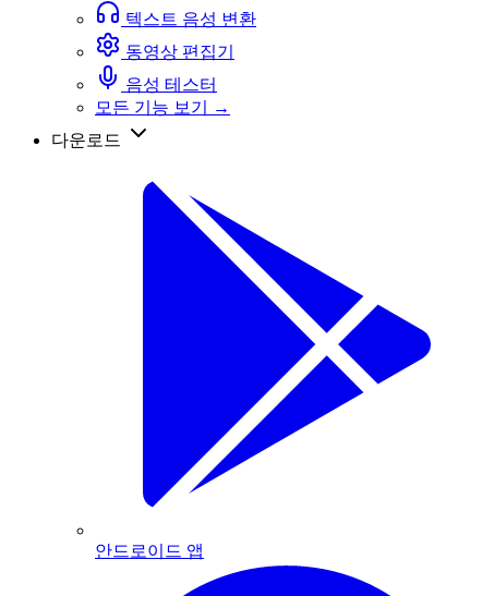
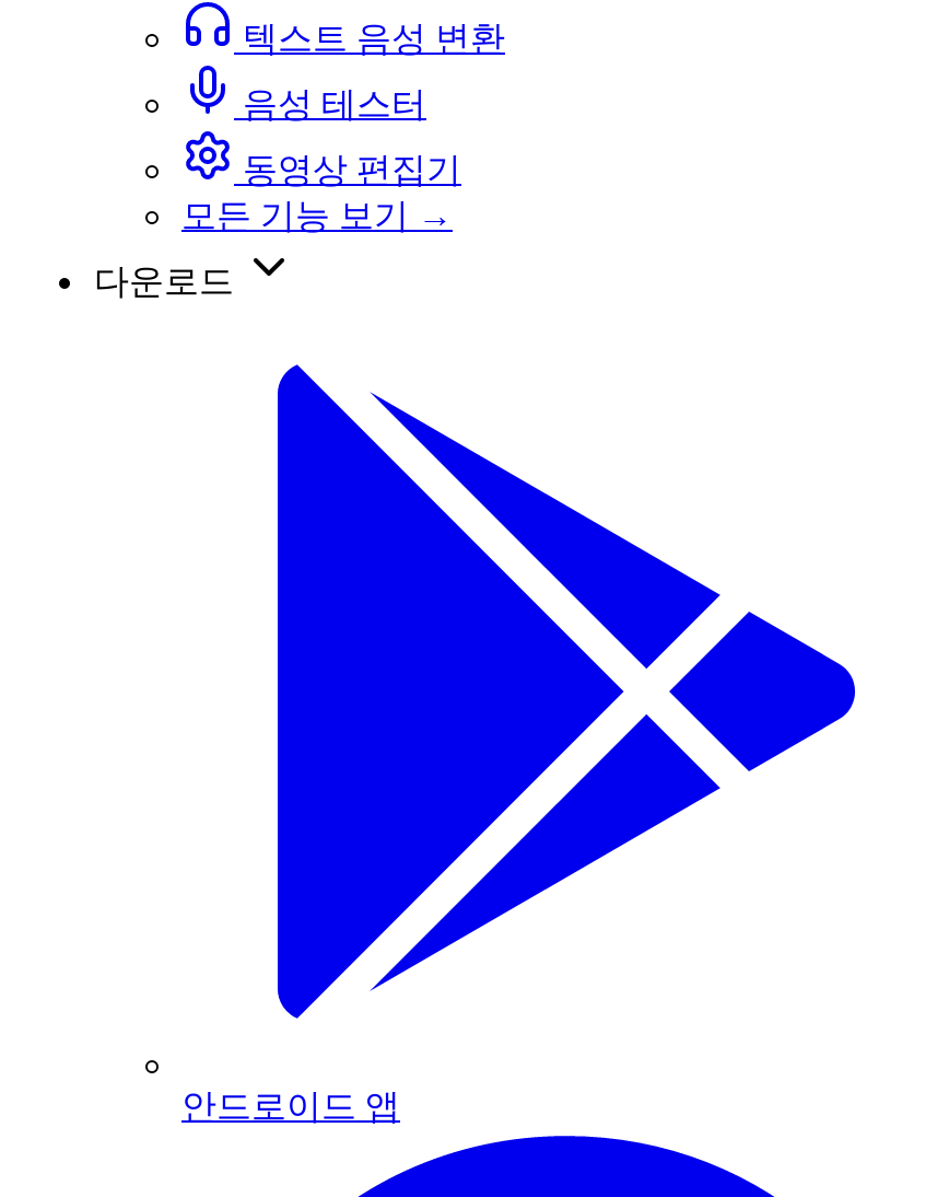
moved [125,42,234,61] -> [243,151,461,188]: 동영상 편집기
moved [125,75,217,94] -> [243,85,426,123]: 음성 테스터

